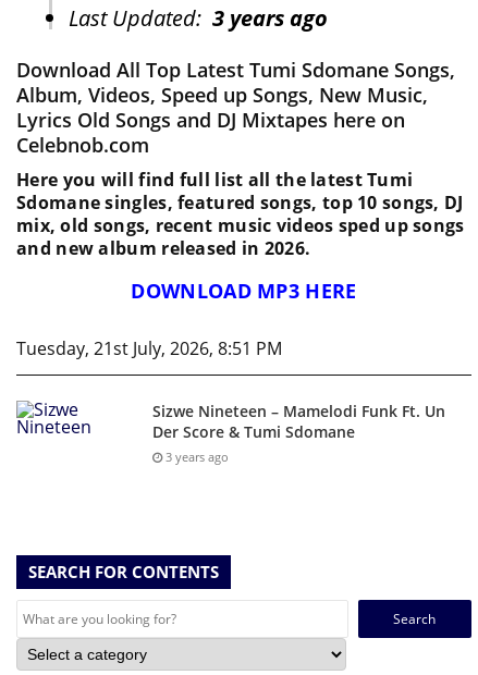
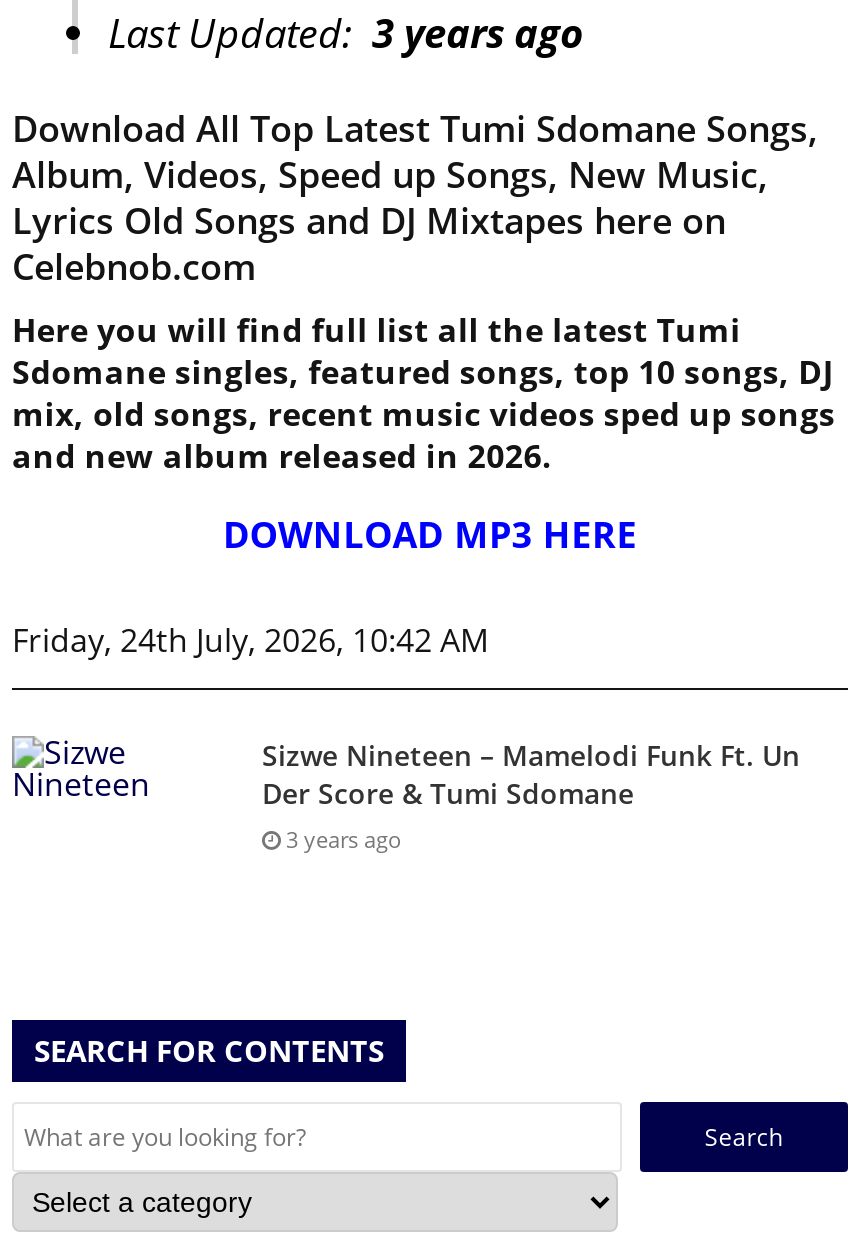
[16,337,282,361] Tuesday, 21st July, 2026, 8:51 PM -> [12,619,488,663] Friday, 24th July, 2026, 10:42 AM

